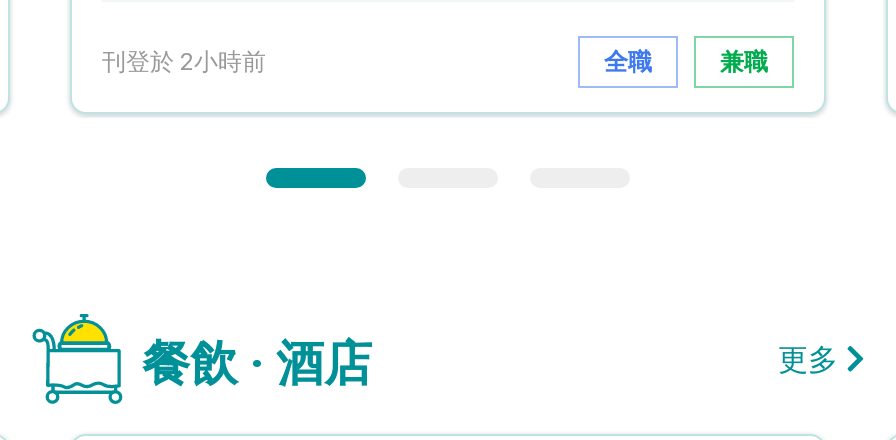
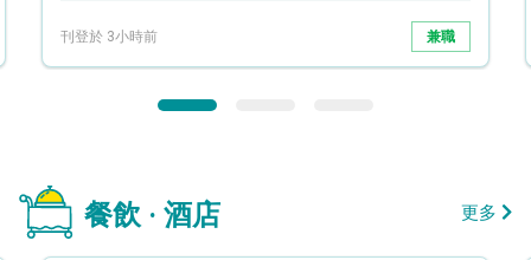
[102,47,652,75] 刊登於 2小時前 | 全職 -> [60,28,158,44] 刊登於 3小時前

